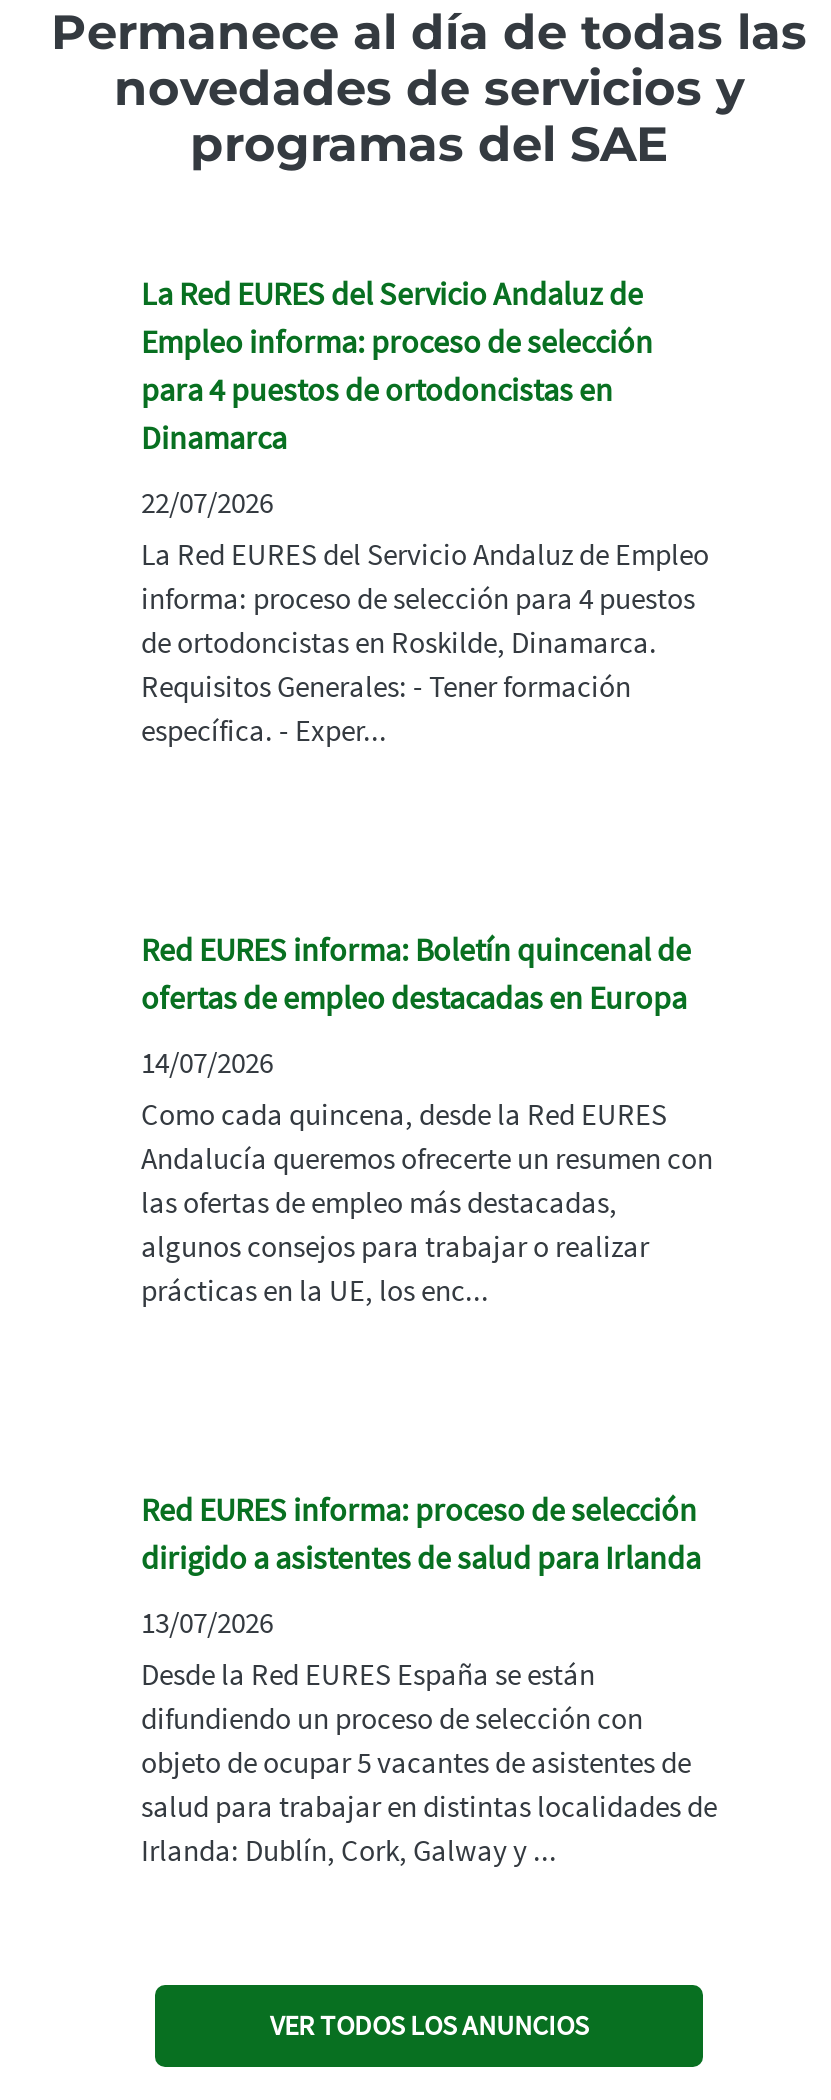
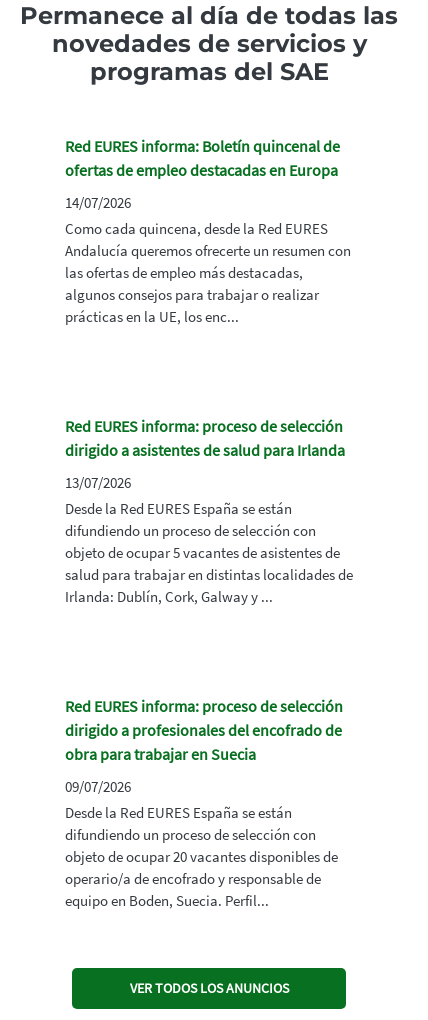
[141,272,709,748] La Red EURES del Servicio Andaluz de | Empleo informa: proceso de selección | para 4 puestos de ortodoncistas en | Dinamarca | 22/07/2026 | La Red EURES del Servicio Andaluz de Empleo | informa: proceso de selección para 4 puestos | de ortodoncistas en Roskilde, Dinamarca. | Requisitos Generales: - Tener formación | específica. - Exper... -> none
moved [141,928,717,1868] -> [65,136,353,606]: Red EURES informa: Boletín quincenal de | ofertas de empleo destacadas en Europa | 14/07/2026 | ... | salud para trabajar en distintas localidades de | Irlanda: Dublín, Cork, Galway y ...
none -> [65,696,343,910] Red EURES informa: proceso de selección | dirigido a profesionales del encofrado de | obra para trabajar en Suecia | 09/07/2026 | Desde la Red EURES España se están | difundiendo un proceso de selección con | objeto de ocupar 20 vacantes disponibles de | operario/a de encofrado y responsable de | equipo en Boden, Suecia. Perfil...

